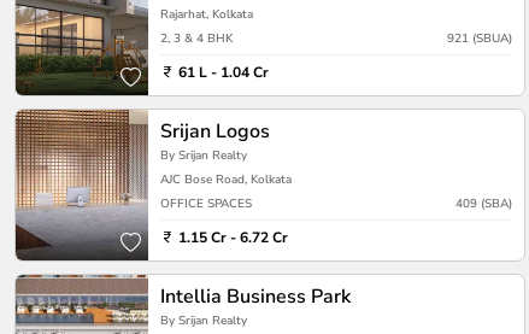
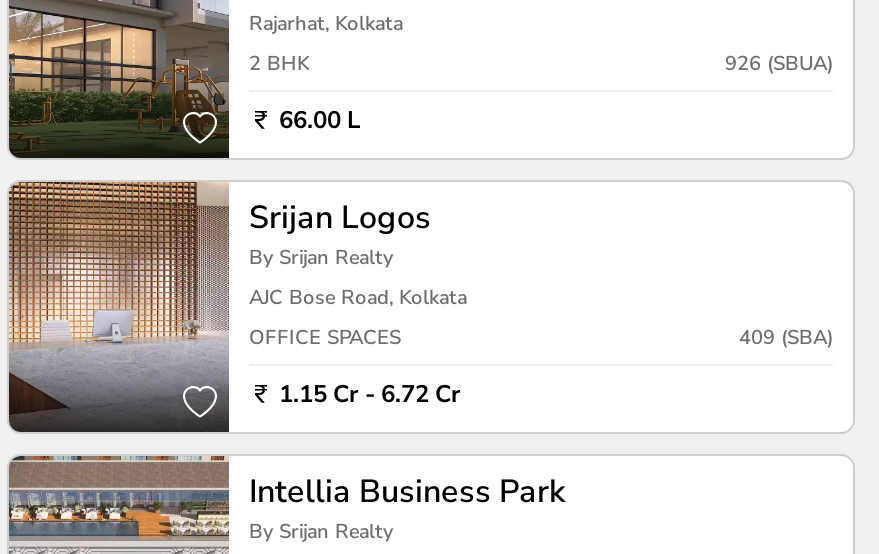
[160,30,512,47] 2, 3 & 4 BHK | 921 (SBUA) -> [249,50,833,78] 2 BHK | 926 (SBUA)
[175,63,269,82] 61 L - 1.04 Cr -> [273,104,361,136] 66.00 L

